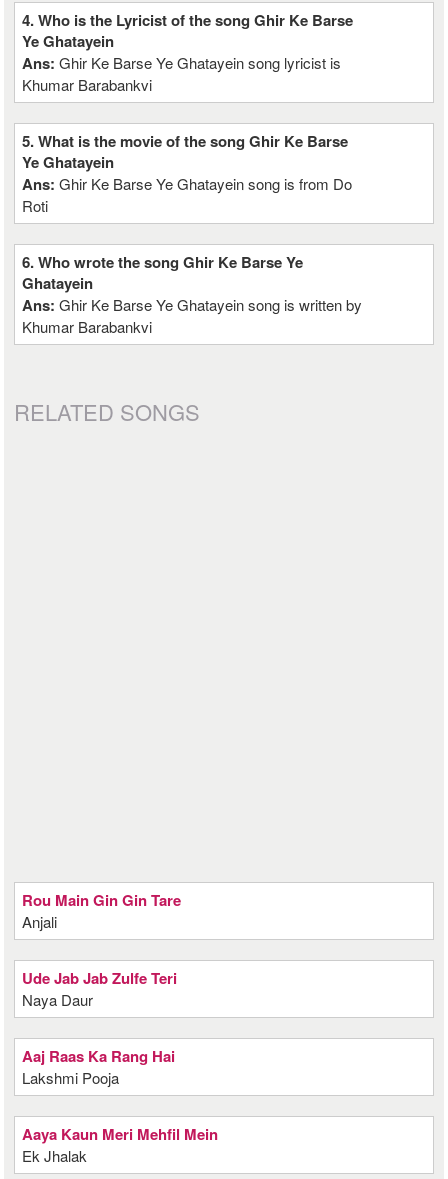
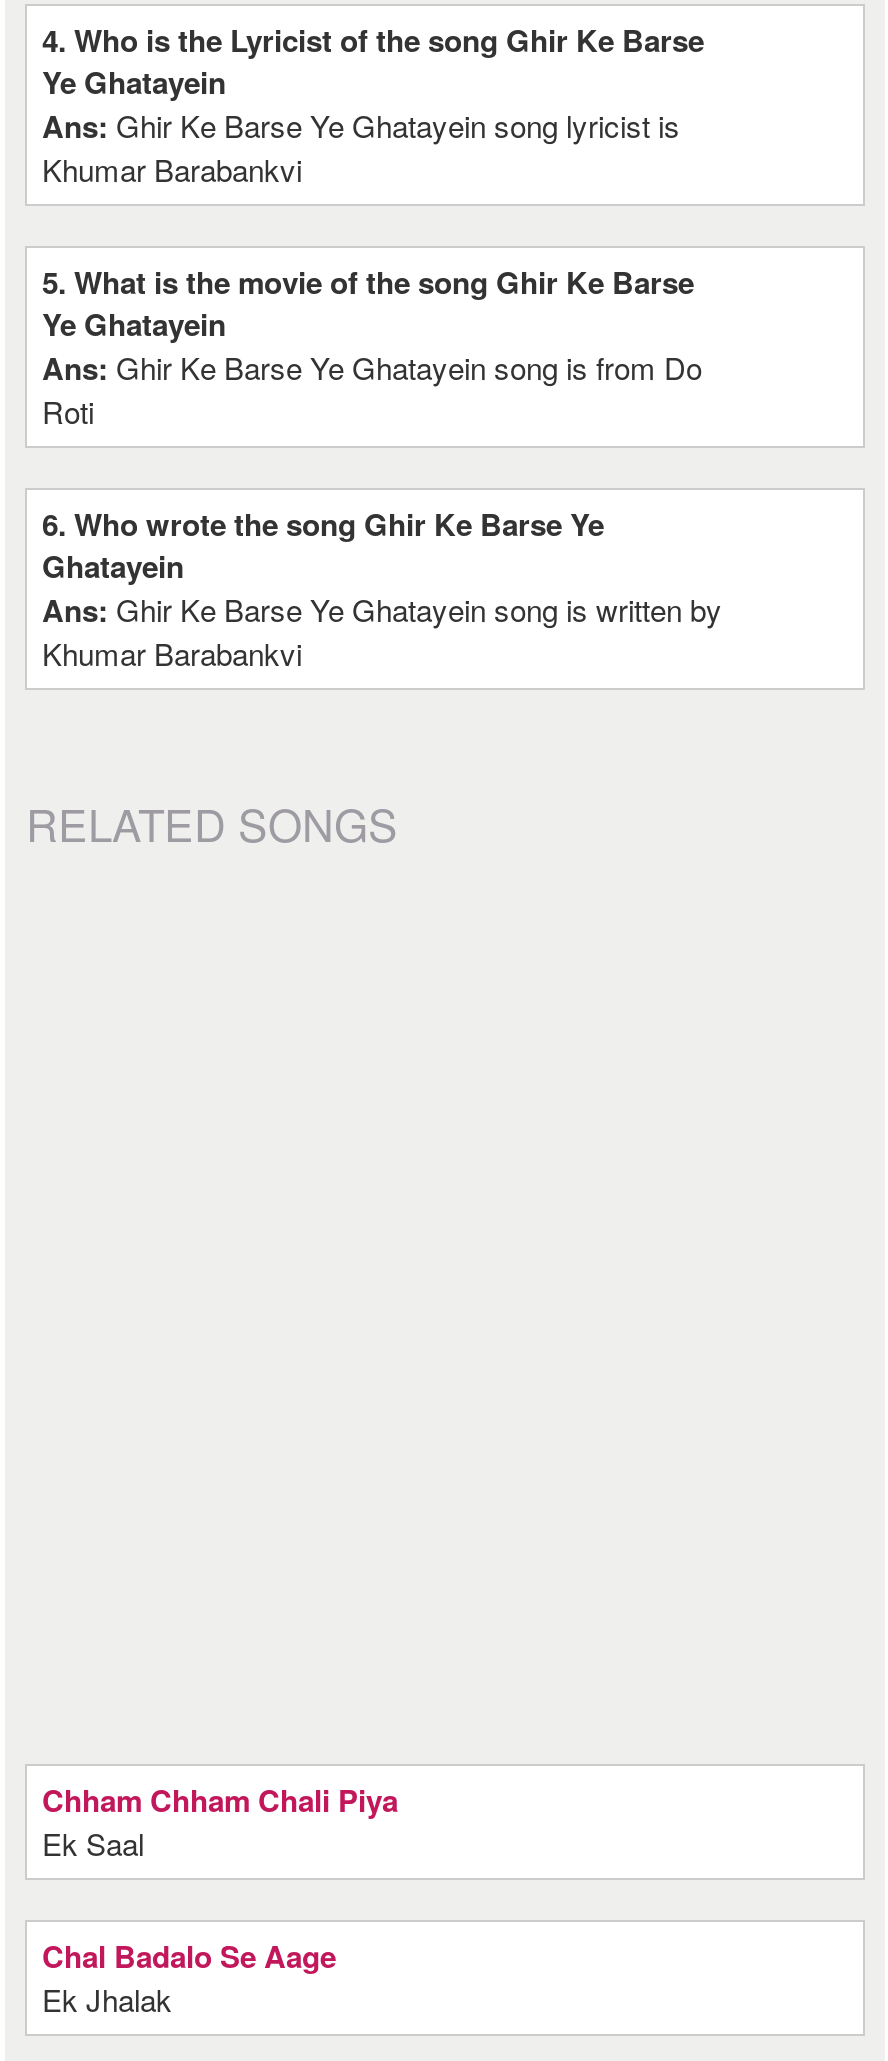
[22,889,218,1145] Rou Main Gin Gin Tare | Anjali | Ude Jab Jab Zulfe Teri | Naya Daur | Aaj Raas Ka Rang Hai | Lakshmi Pooja | Aaya Kaun Meri Mehfil Mein -> [42,1778,398,1978] Chham Chham Chali Piya | Ek Saal | Chal Badalo Se Aage

